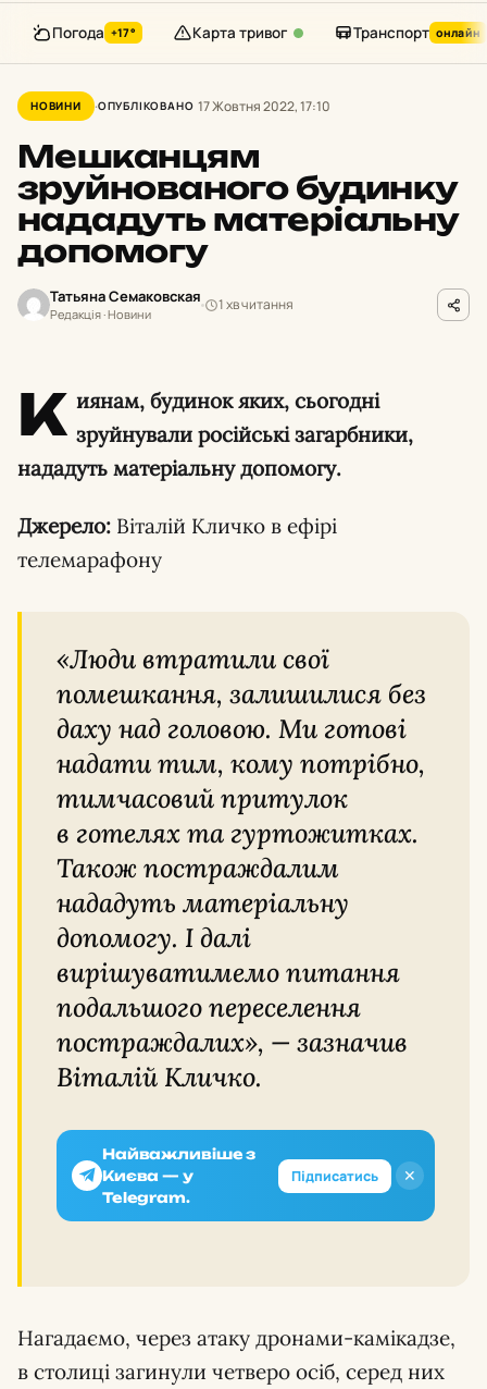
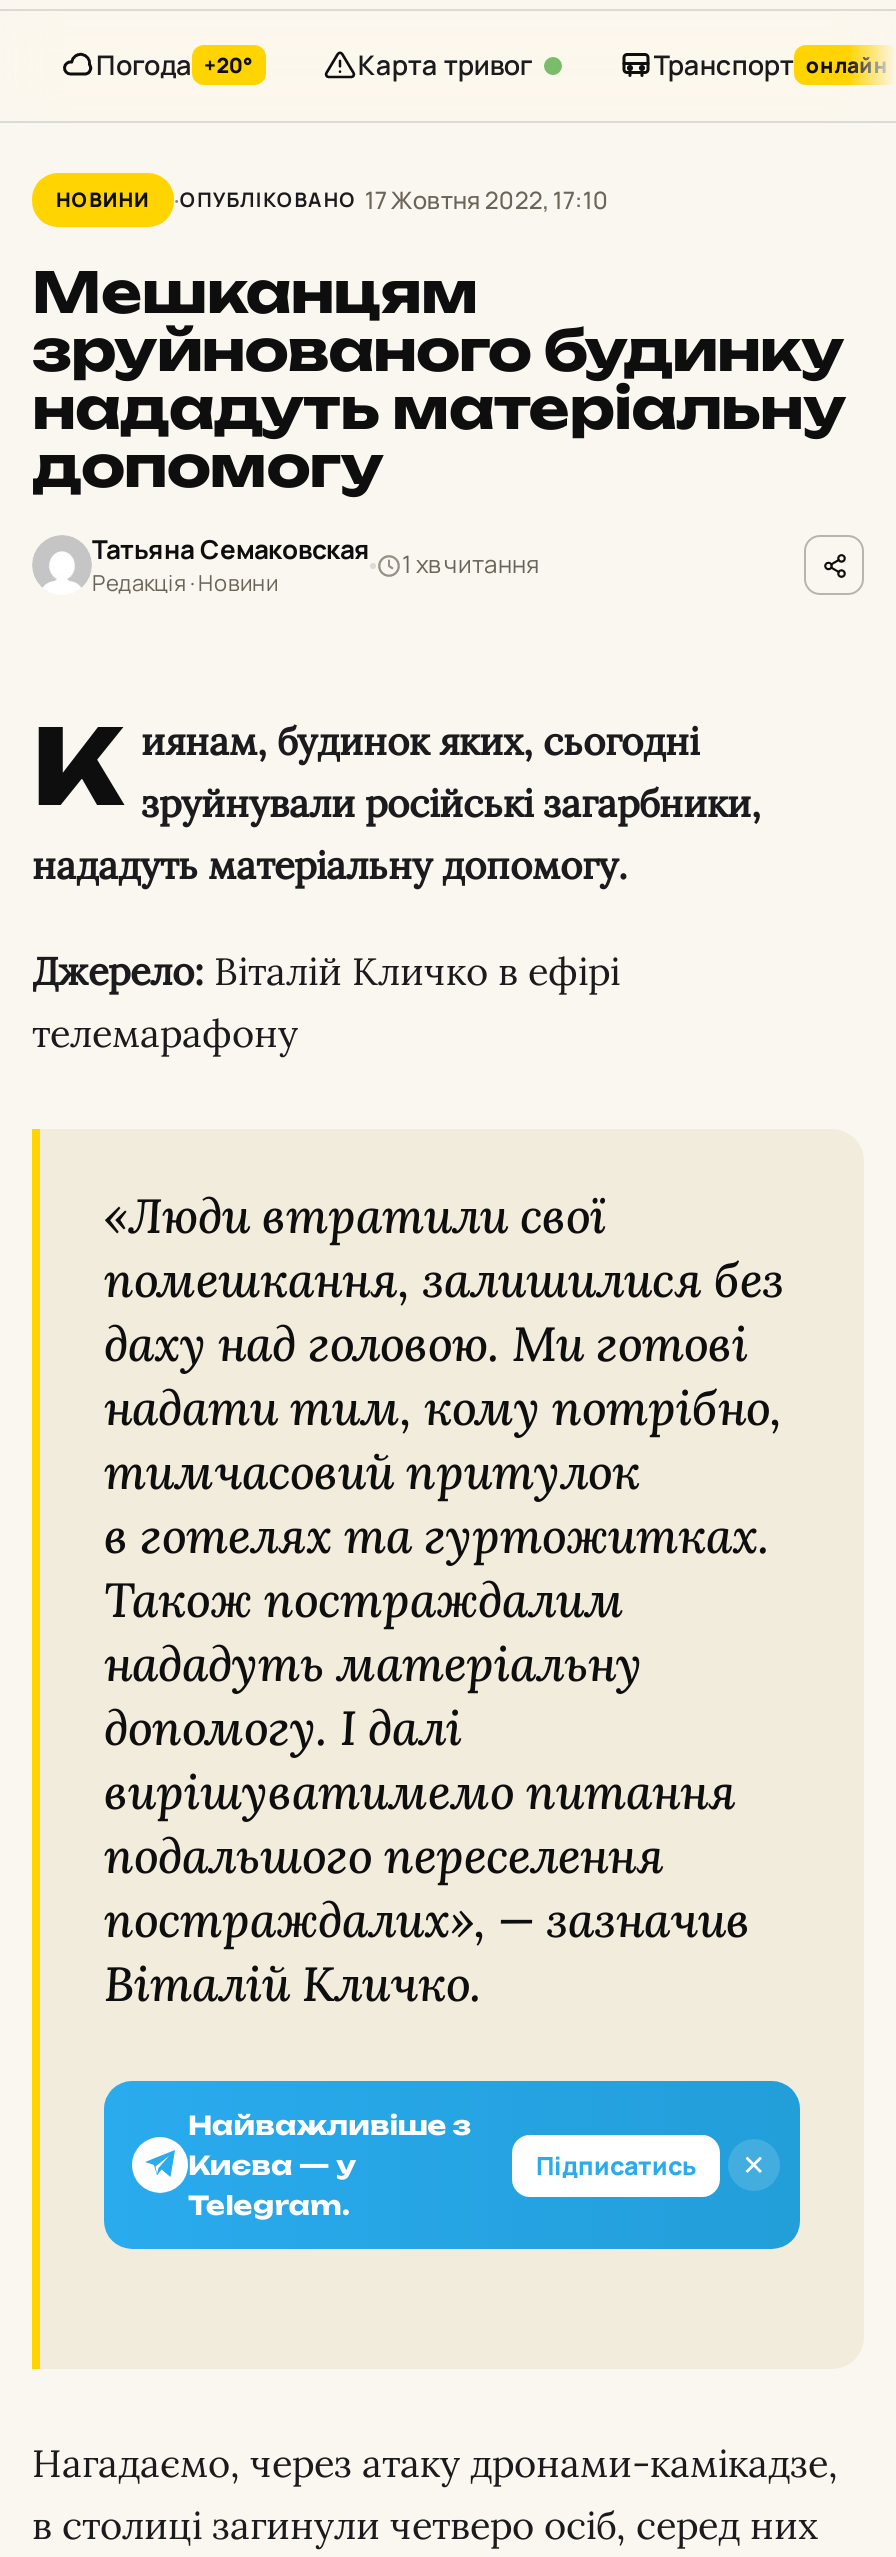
[52,23,136,42] Погода +17° -> [96,47,254,83] Погода +20°

